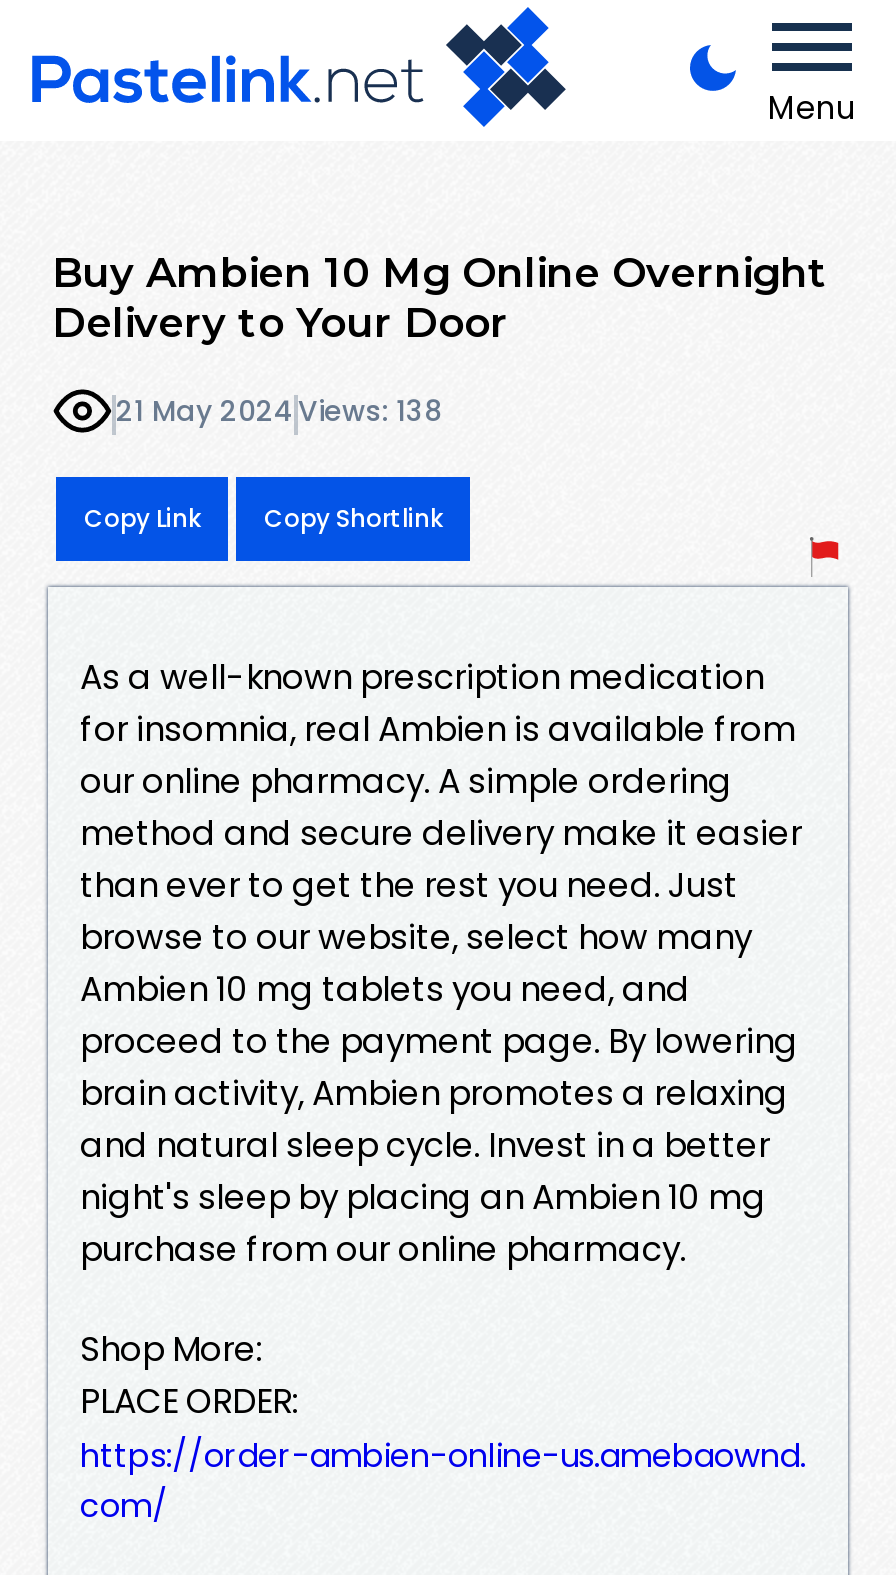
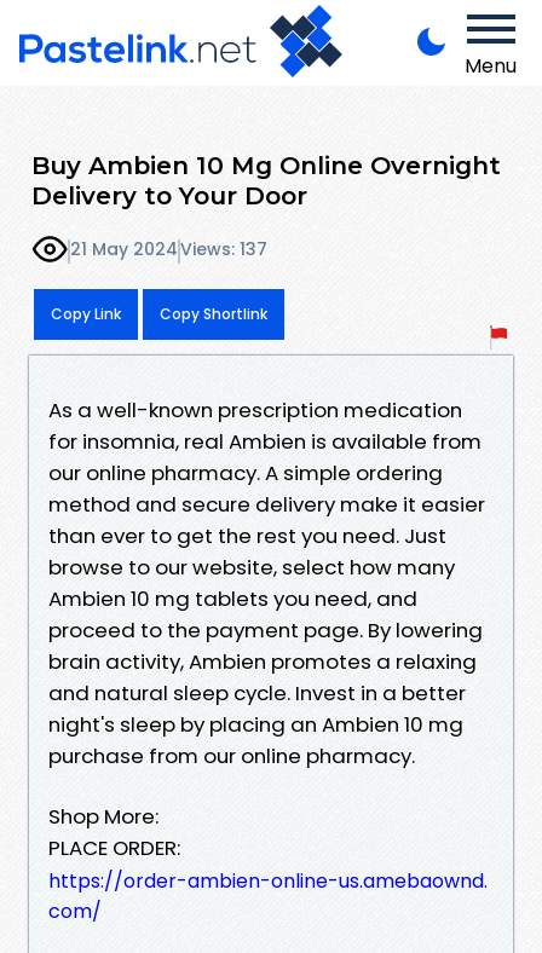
[116,392,442,432] 21 May 2024 Views: 138 -> [70,238,267,262] 21 May 2024 Views: 137

